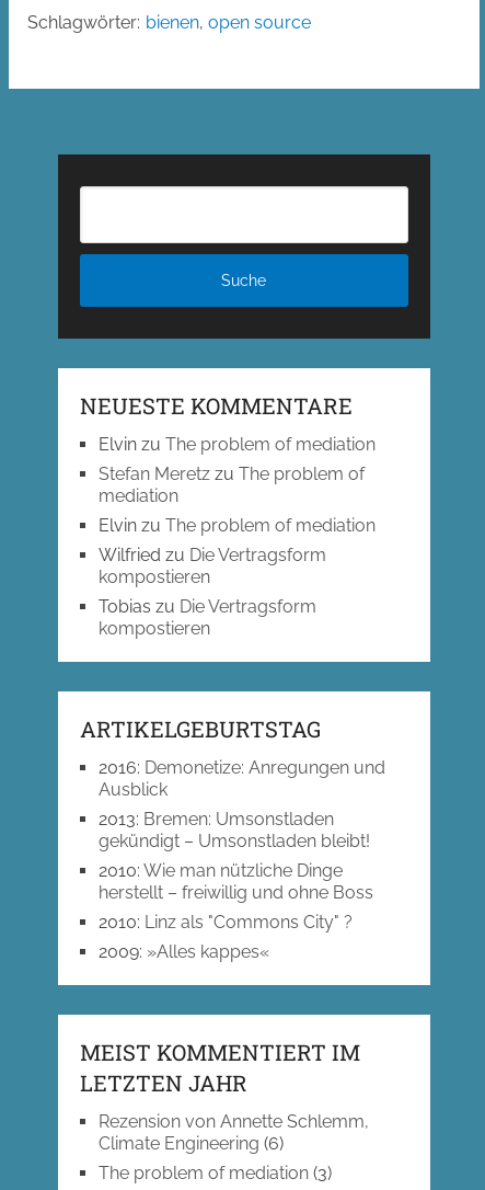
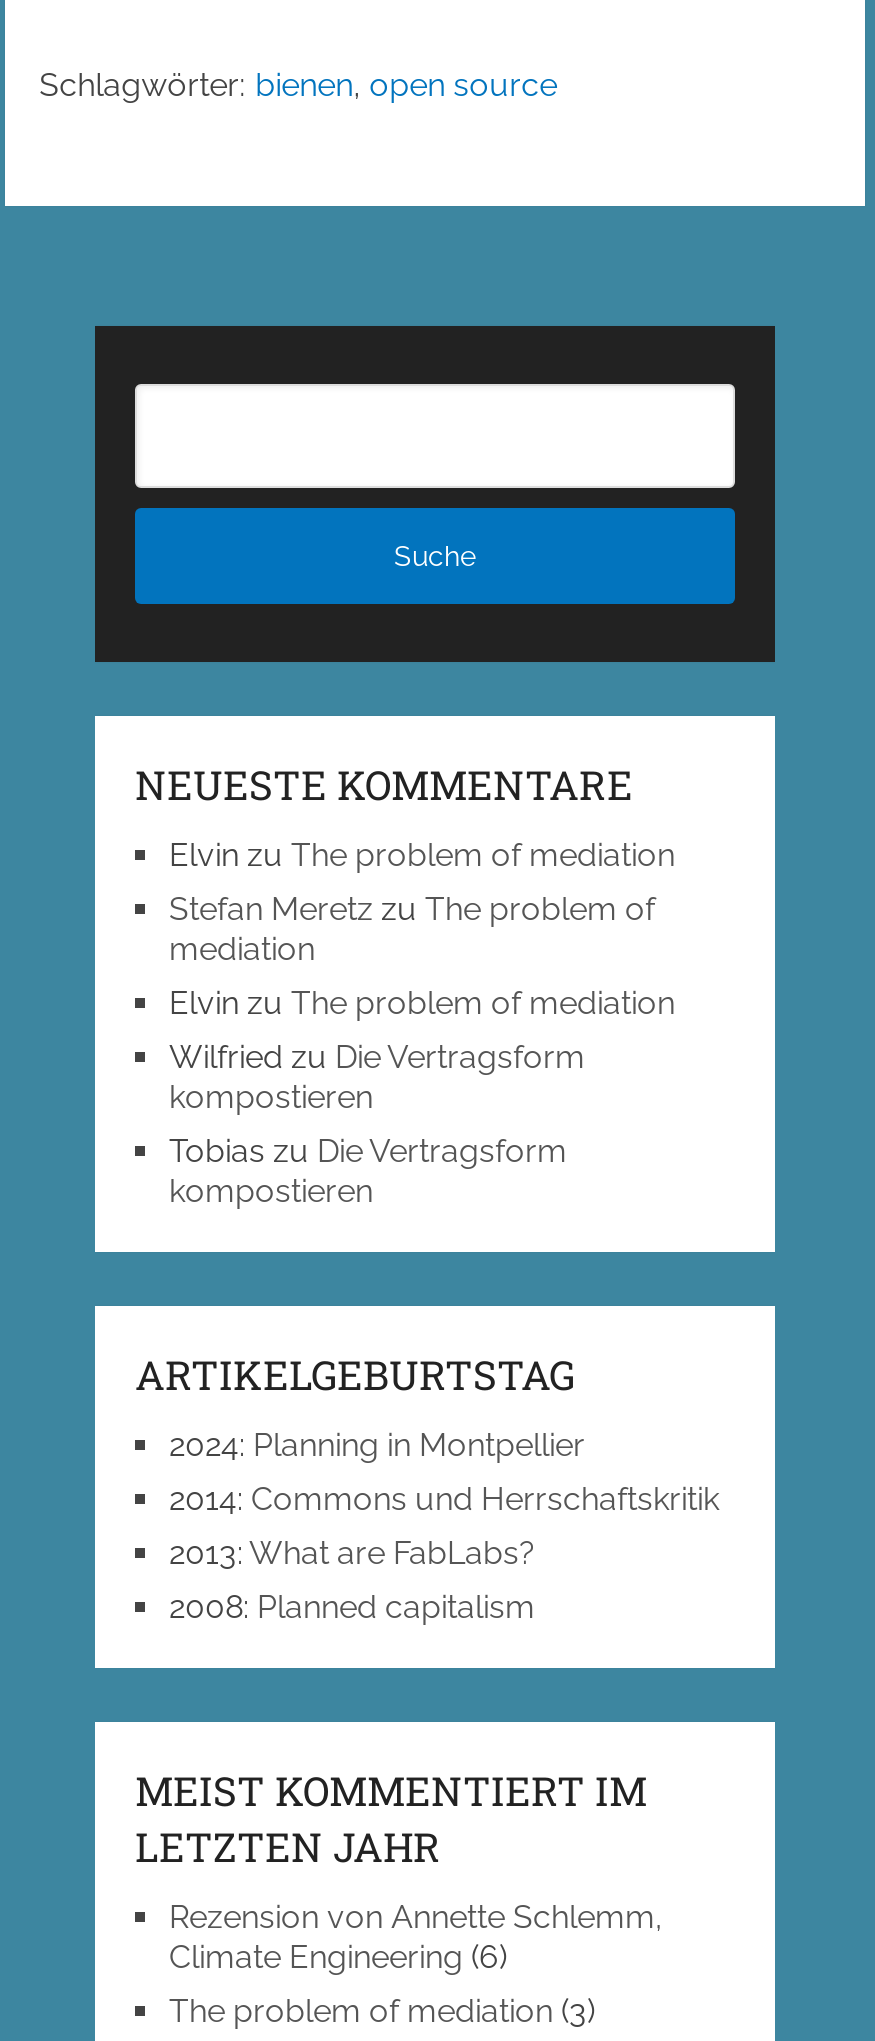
[99,757,385,962] 2016: Demonetize: Anregungen und | Ausblick | 2013: Bremen: Umsonstladen | gekündigt – Umsonstladen bleibt! | 2010: Wie man nützliche Dinge | herstellt – freiwillig und ohne Boss | 2010: Linz als "Commons City" ? | 2009:»Alles kappes« -> [169,1425,719,1625] 2024: Planning in Montpellier | 2014: Commons und Herrschaftskritik | 2013: What are FabLabs? | 2008: Planned capitalism

